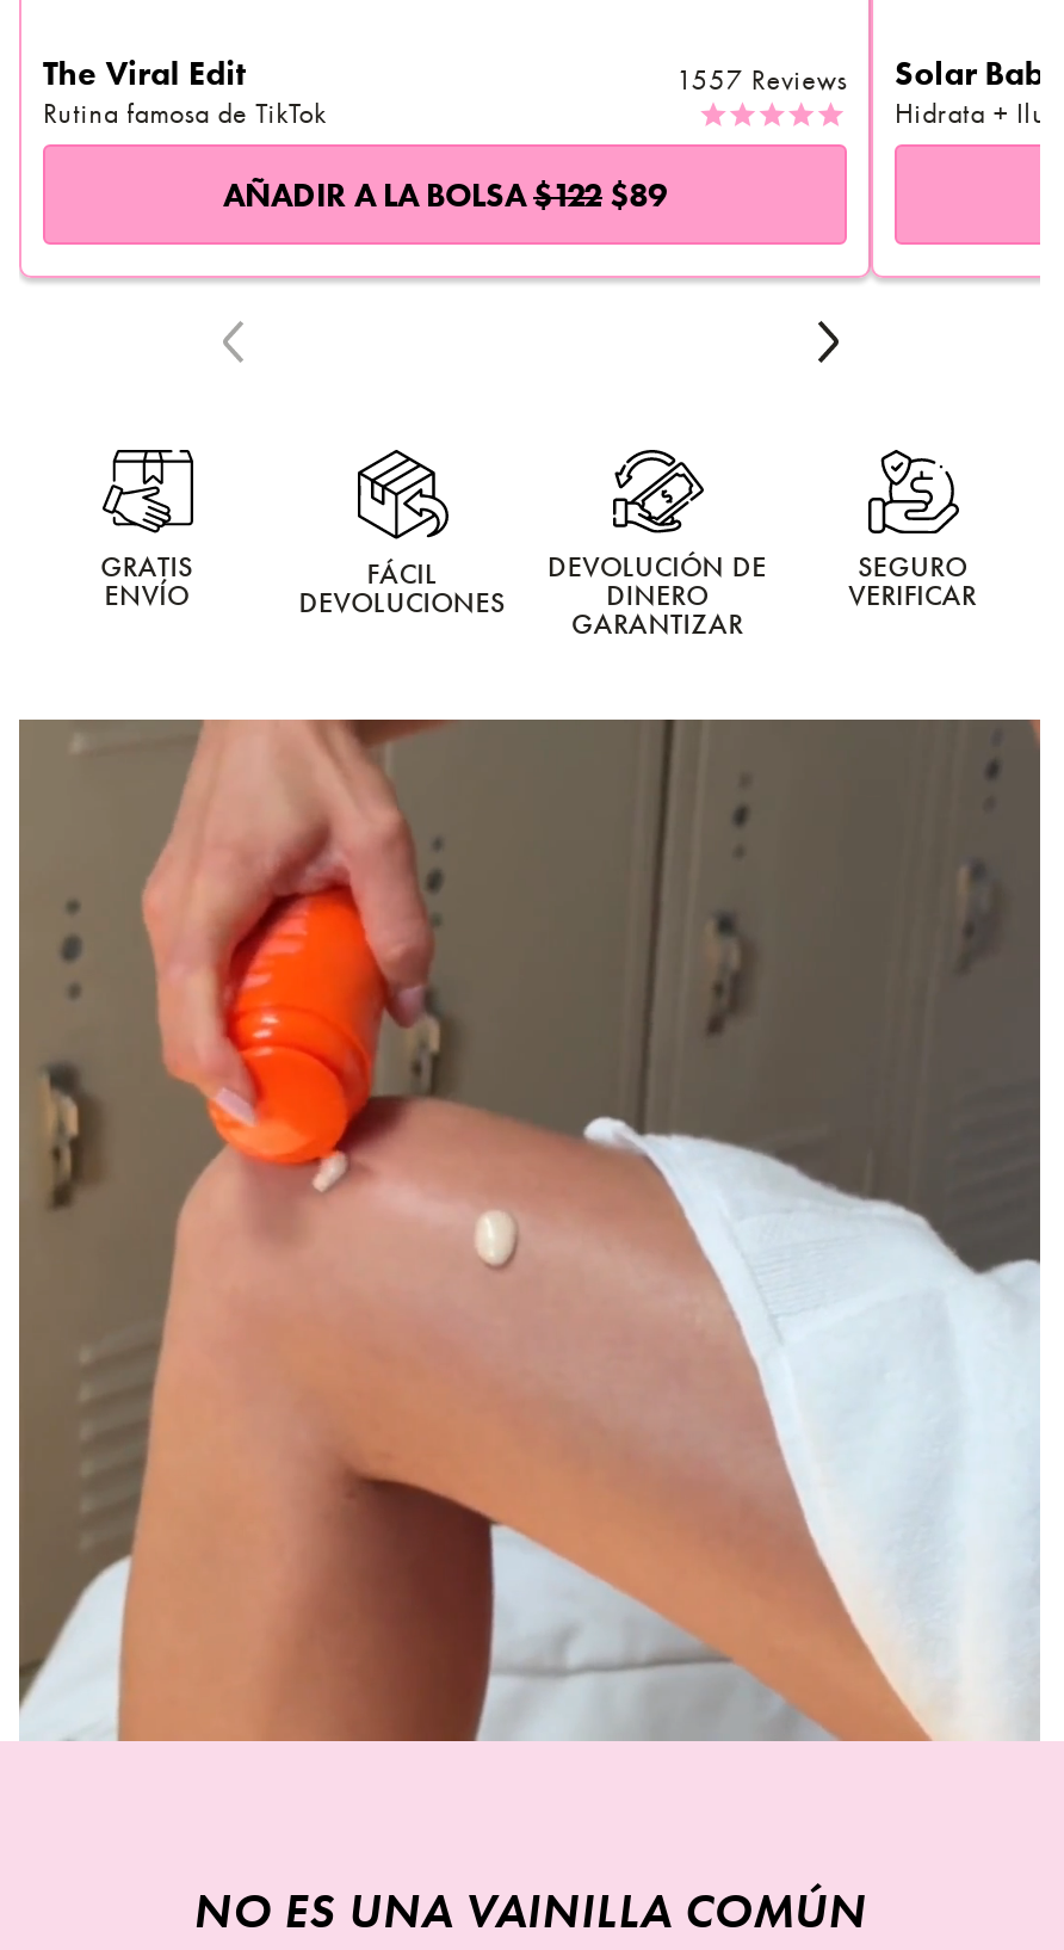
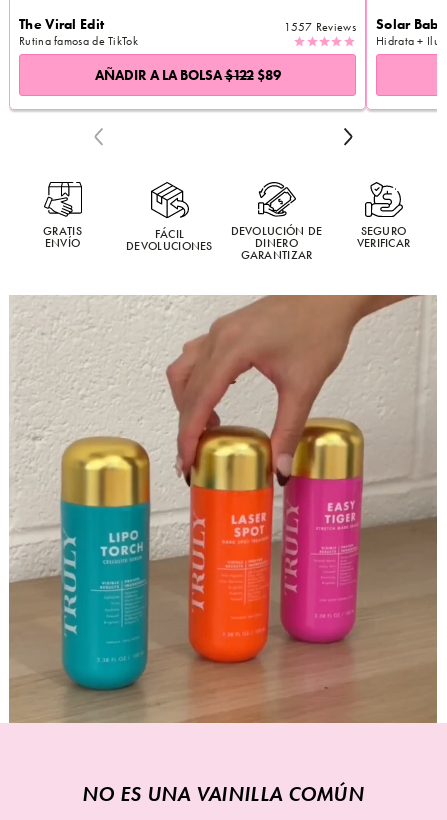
[19,717,1040,1741] [image] -> [9,295,438,724] [image]

